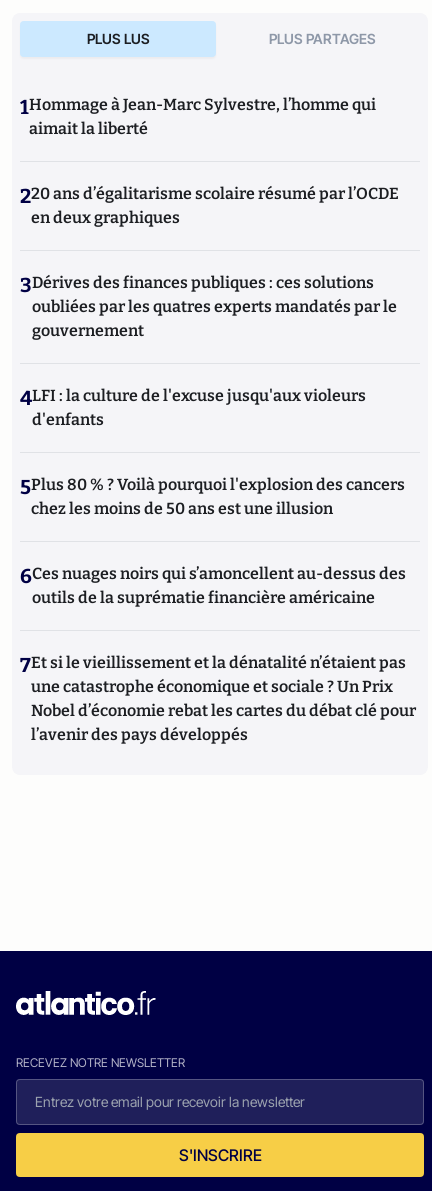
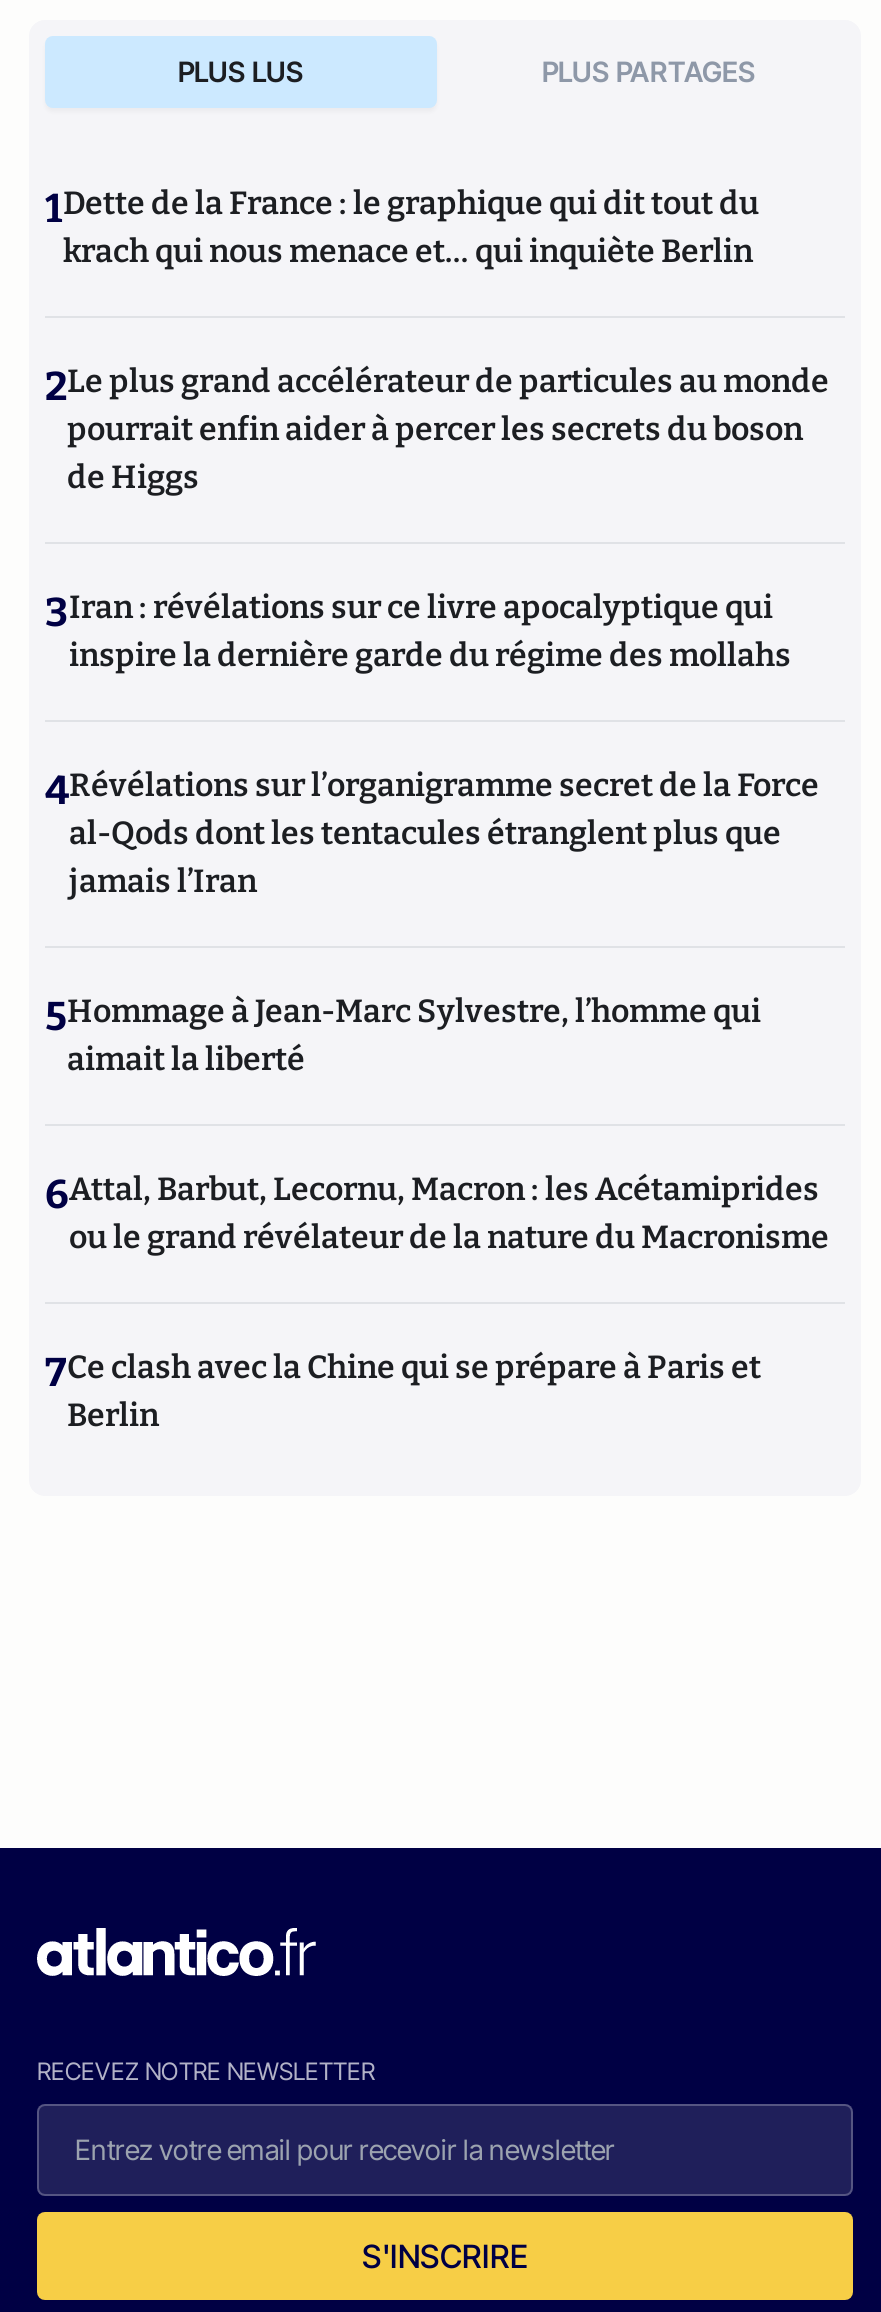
[20,95,376,119] 1Hommage à Jean-Marc Sylvestre, l’homme qui -> [45,184,829,1040] 1Dette de la France : le graphique qui dit tout du | krach qui nous menace et… qui inquiète Berlin | 2Le plus grand accélérateur de particules au monde | pourrait enfin aider à percer les secrets du boson | de Higgs | 3Iran : révélations sur ce livre apocalyptique qui | inspire la dernière garde du régime des mollahs | 4Révélations sur l’organigramme secret de la Force | al-Qods dont les tentacules étranglent plus que | jamais l’Iran | 5Hommage à Jean-Marc Sylvestre, l’homme qui
moved [29,119,148,138] -> [67,1040,305,1078]: aimait la liberté
[20,184,416,744] 220 ans d’égalitarisme scolaire résumé par l’OCDE | en deux graphiques | 3Dérives des finances publiques : ces solutions | oubliées par les quatres experts mandatés par le | gouvernement | 4LFI : la culture de l'excuse jusqu'aux violeurs | d'enfants | 5Plus 80 % ? Voilà pourquoi l'explosion des cancers | chez les moins de 50 ans est une illusion | 6Ces nuages noirs qui s’amoncellent au-dessus des | outils de la suprématie financière américaine | 7Et si le vieillissement et la dénatalité n’étaient pas | une catastrophe économique et sociale ? Un Prix | Nobel d’économie rebat les cartes du débat clé pour | l’avenir des pays développés -> [45,1170,829,1434] 6Attal, Barbut, Lecornu, Macron : les Acétamiprides | ou le grand révélateur de la nature du Macronisme | 7Ce clash avec la Chine qui se prépare à Paris et | Berlin

